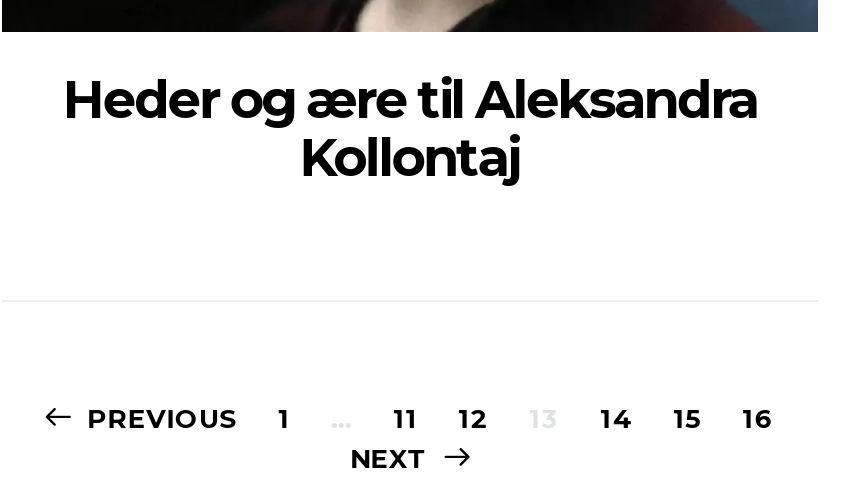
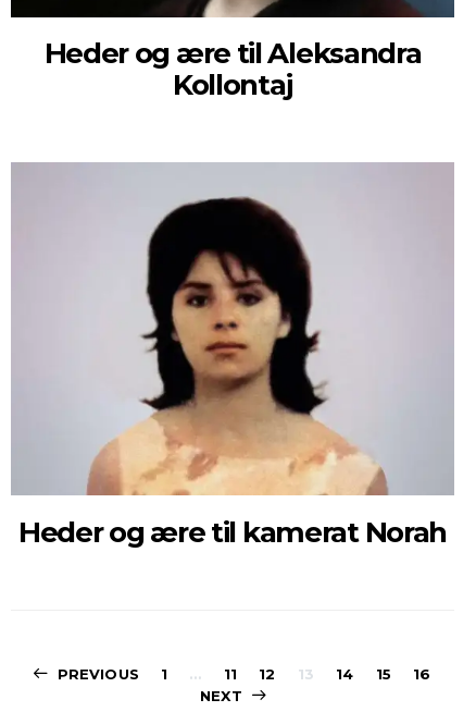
none -> [11,162,454,549] [image] | Heder og ære til kamerat Norah

